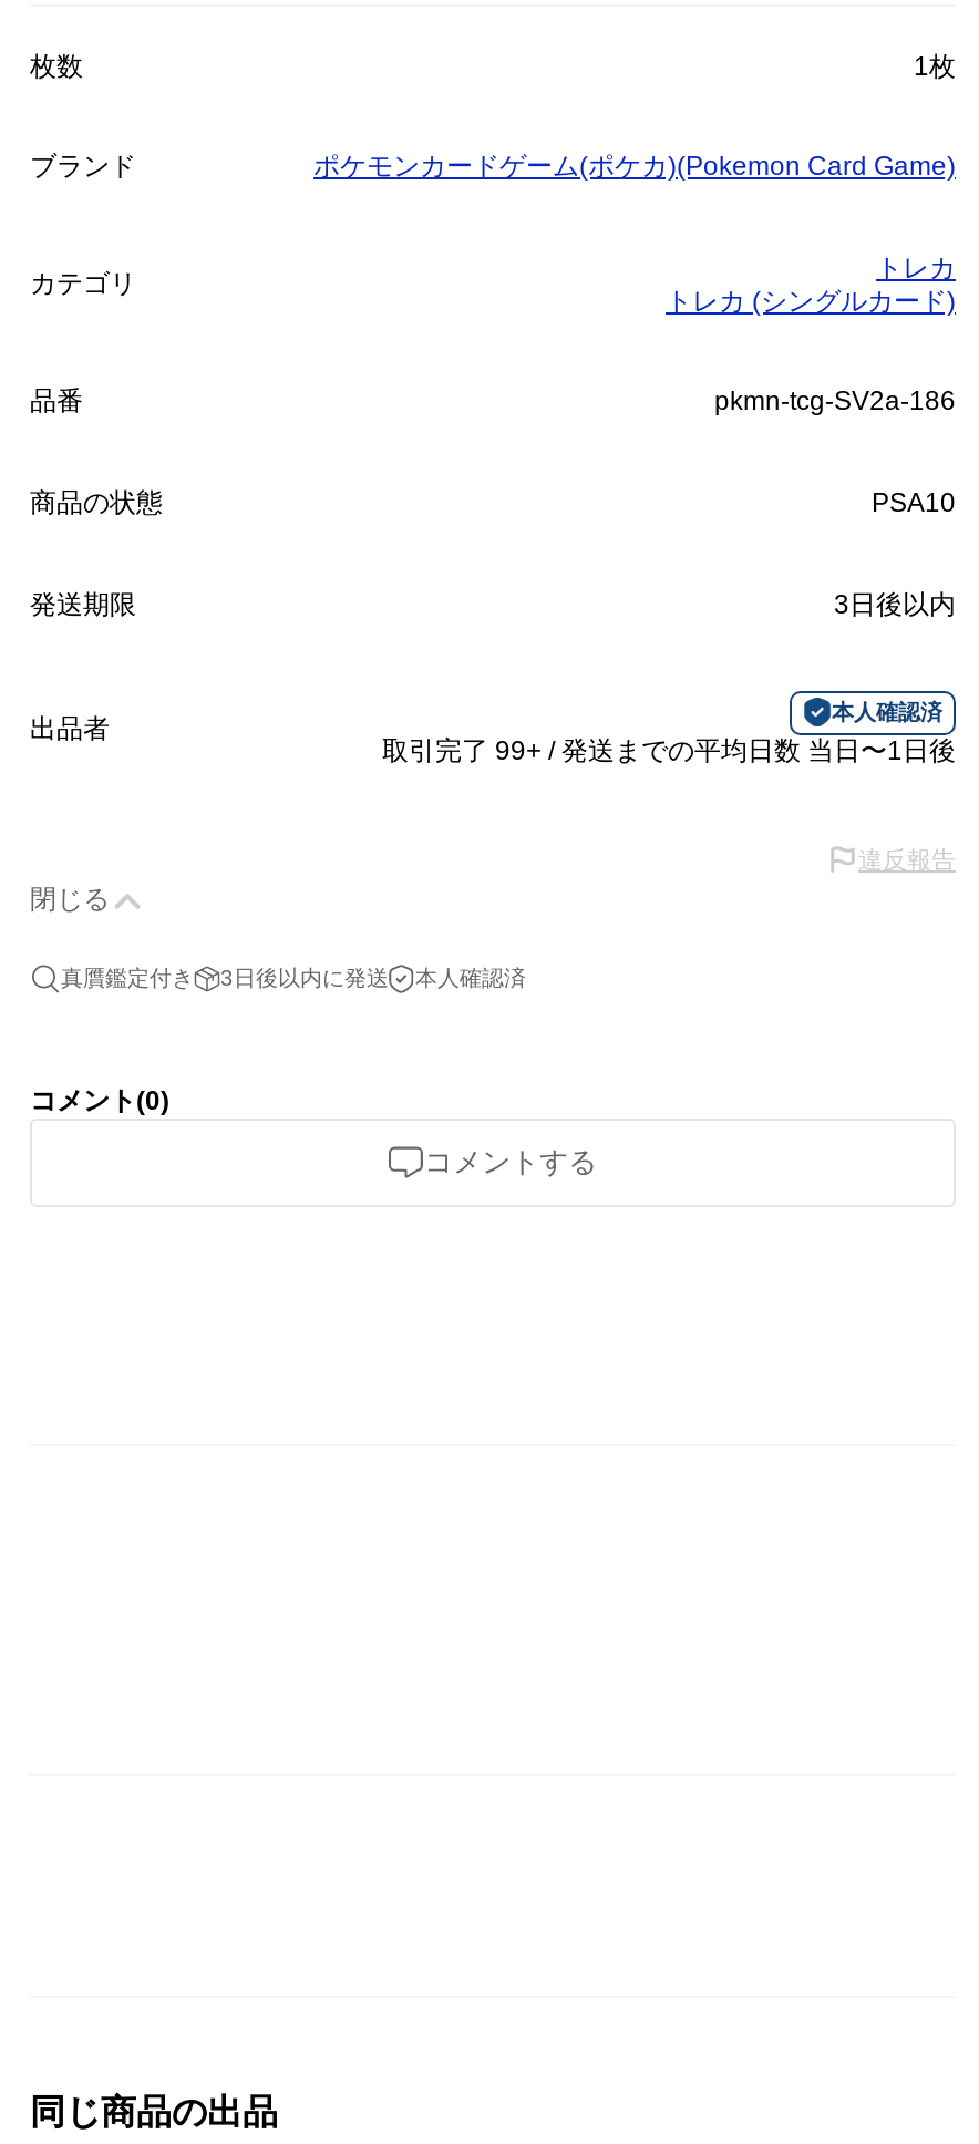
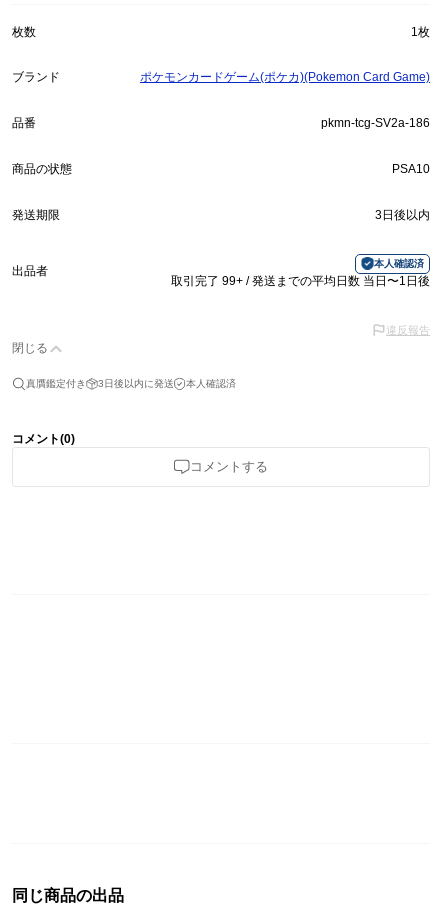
[666,252,956,316] トレカ | トレカ (シングルカード) -> none
[30,268,136,299] カテゴリ -> none

